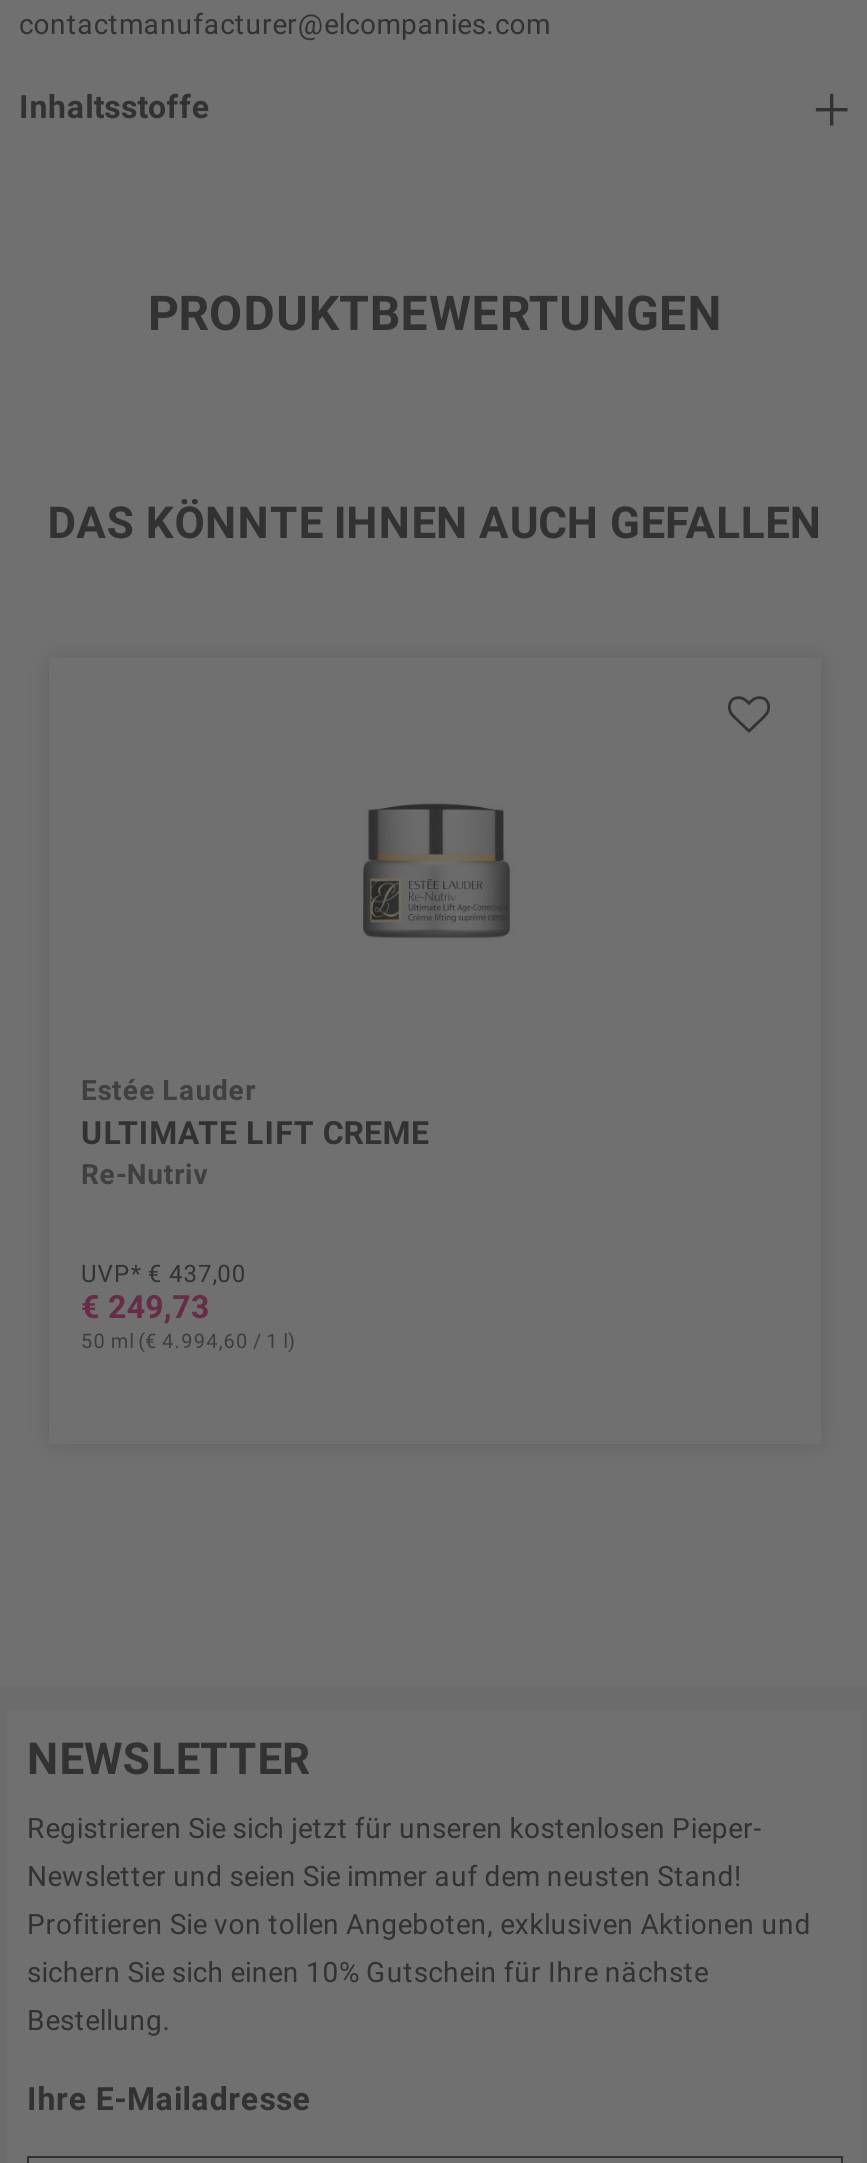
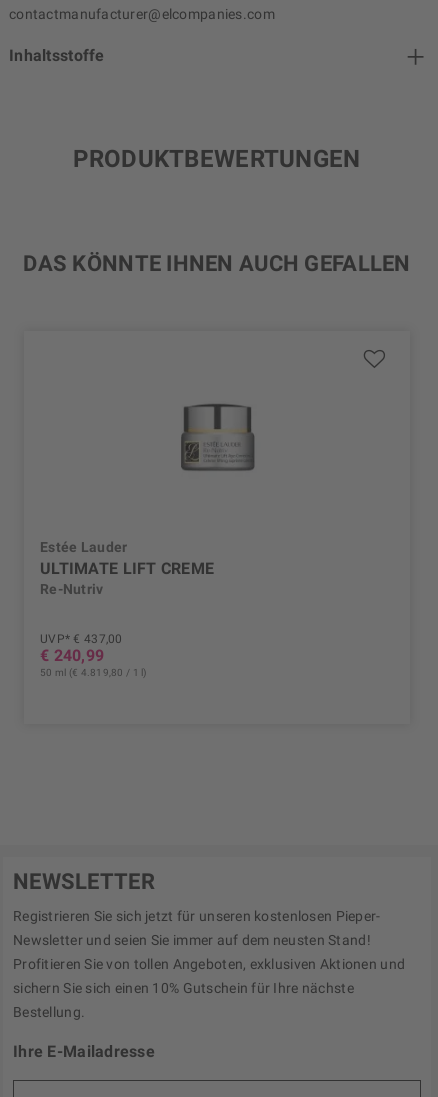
[81,1289,209,1327] € 249,73 -> [40,646,104,665] € 240,99
[81,1331,294,1353] 50 ml (€ 4.994,60 / 1 l) -> [40,667,147,678] 50 ml (€ 4.819,80 / 1 l)

